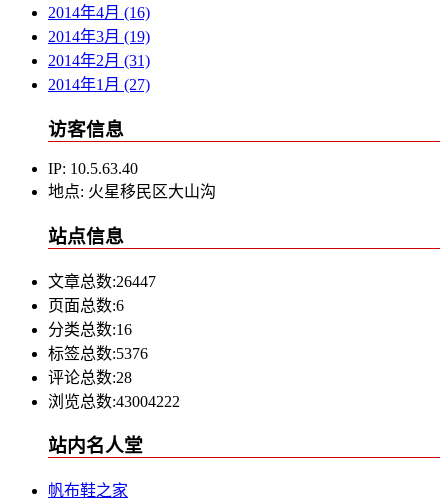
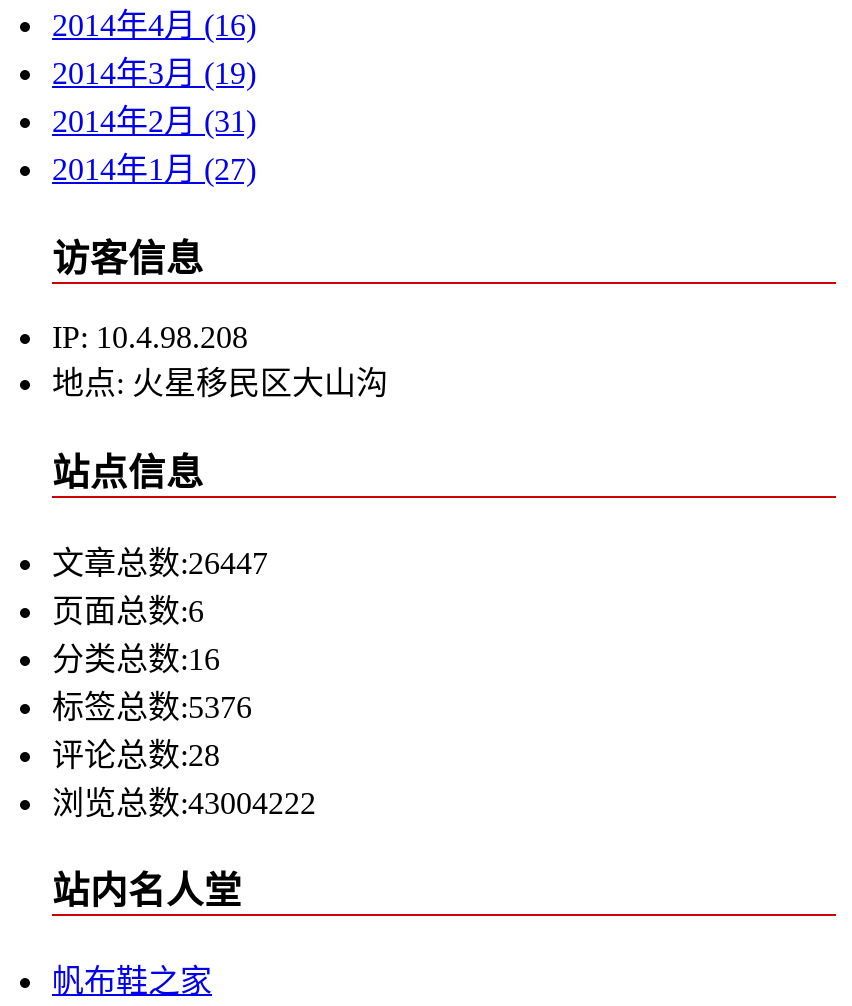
[48,160,138,177] IP: 10.5.63.40 -> [52,320,248,354] IP: 10.4.98.208

